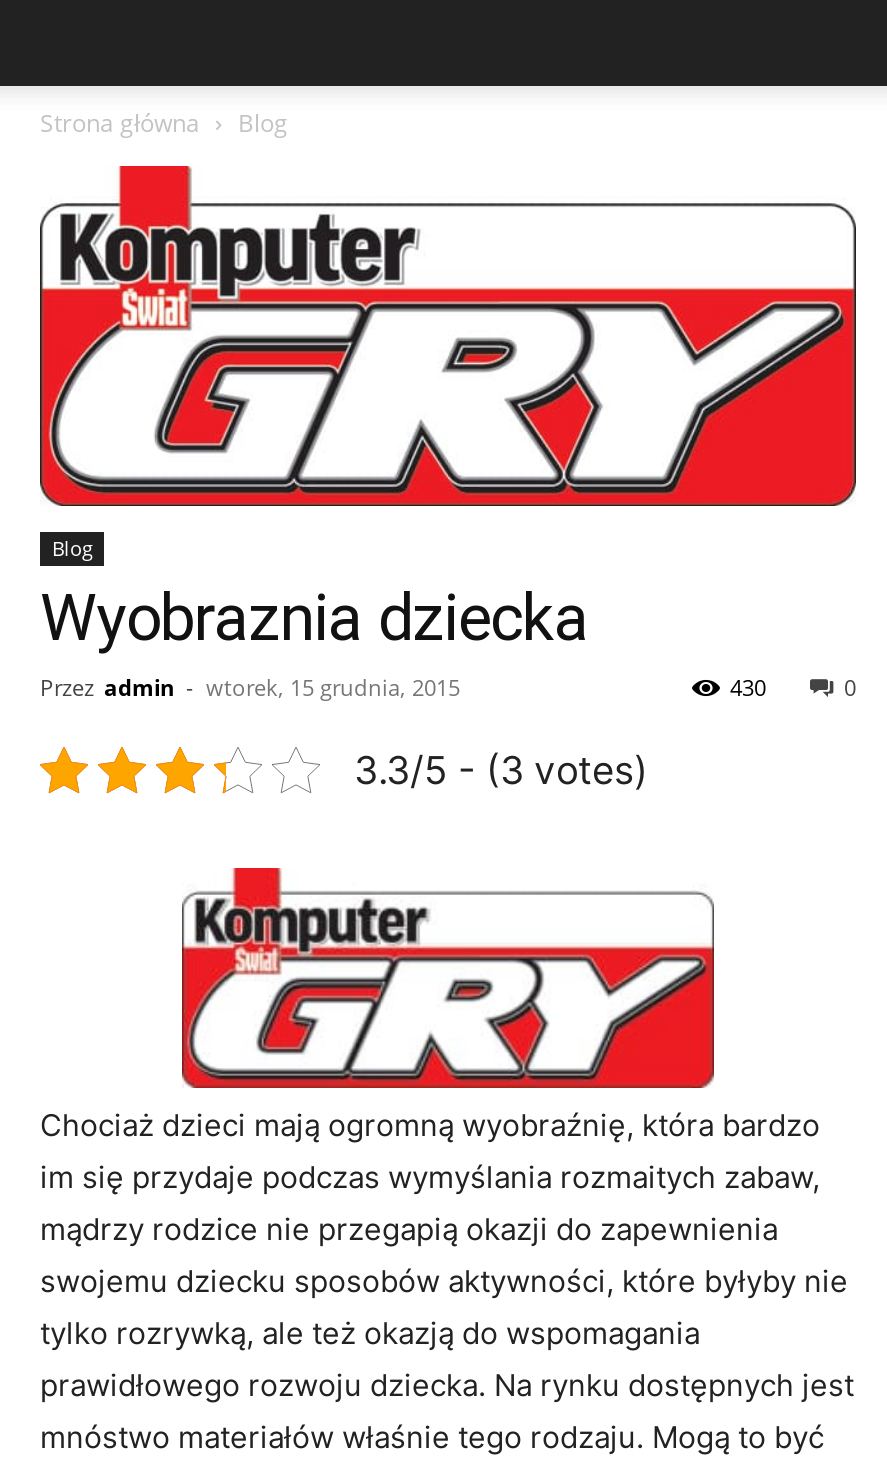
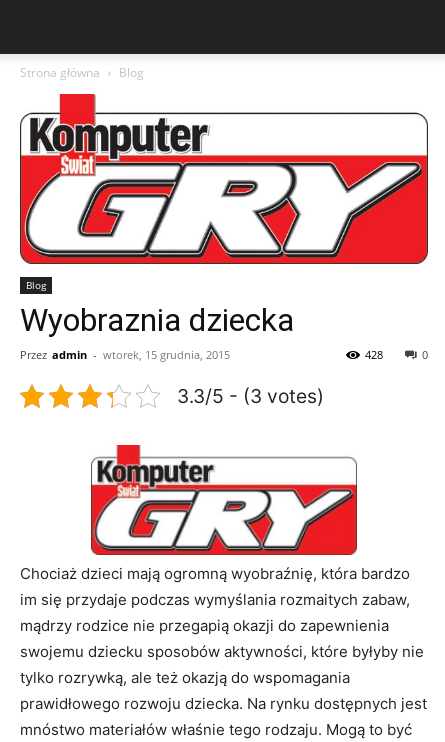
[730,671,766,701] 430 -> [365,347,383,362] 428

